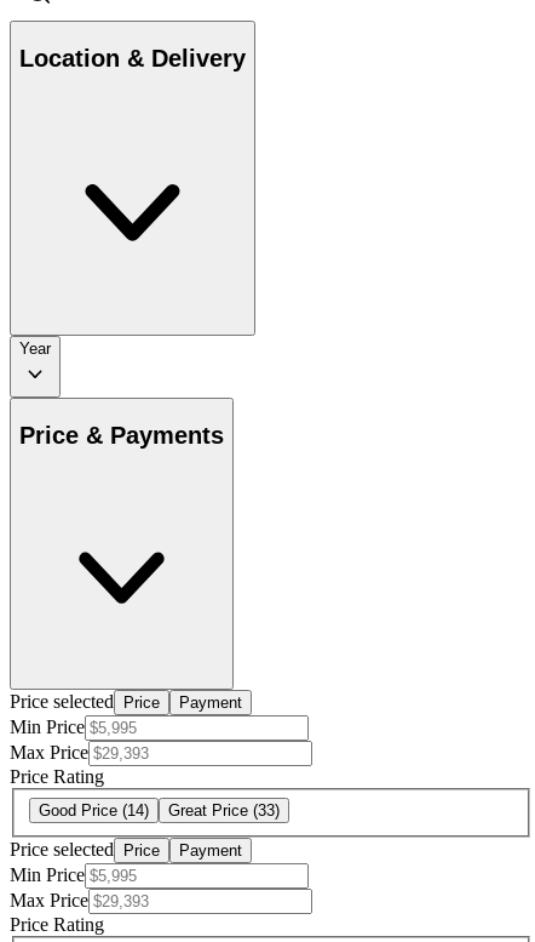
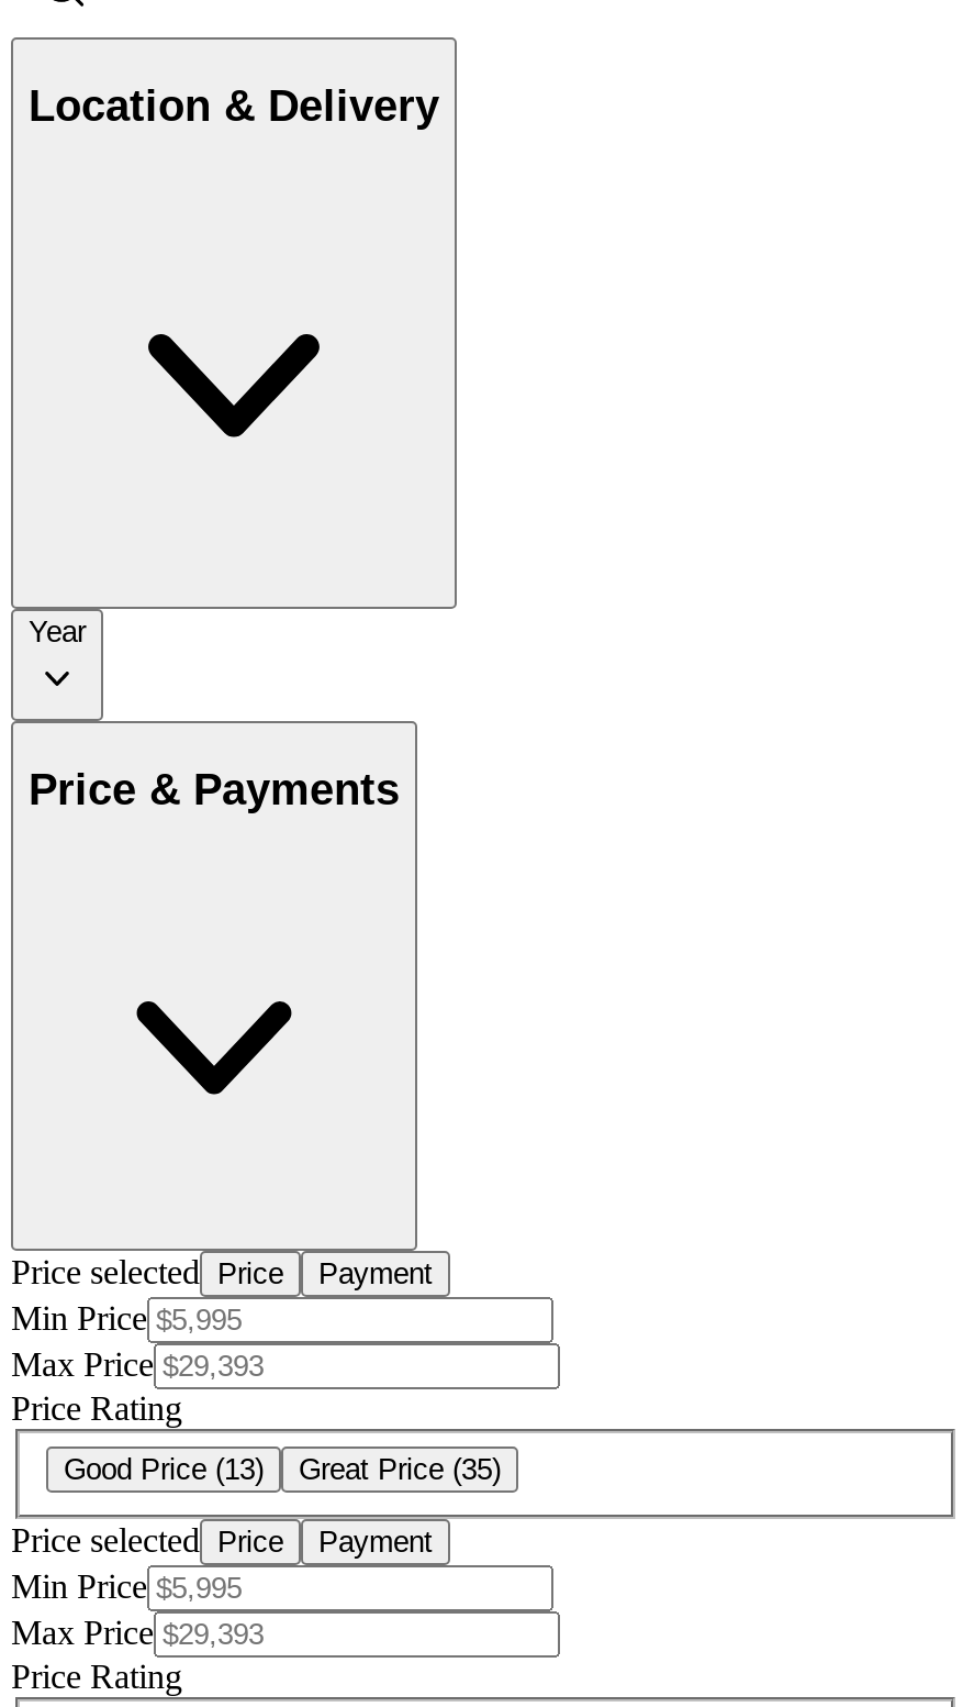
[39,801,149,819] Good Price (14) -> [64,1453,264,1486] Good Price (13)
[168,801,280,819] Great Price (33) -> [299,1453,501,1486] Great Price (35)

